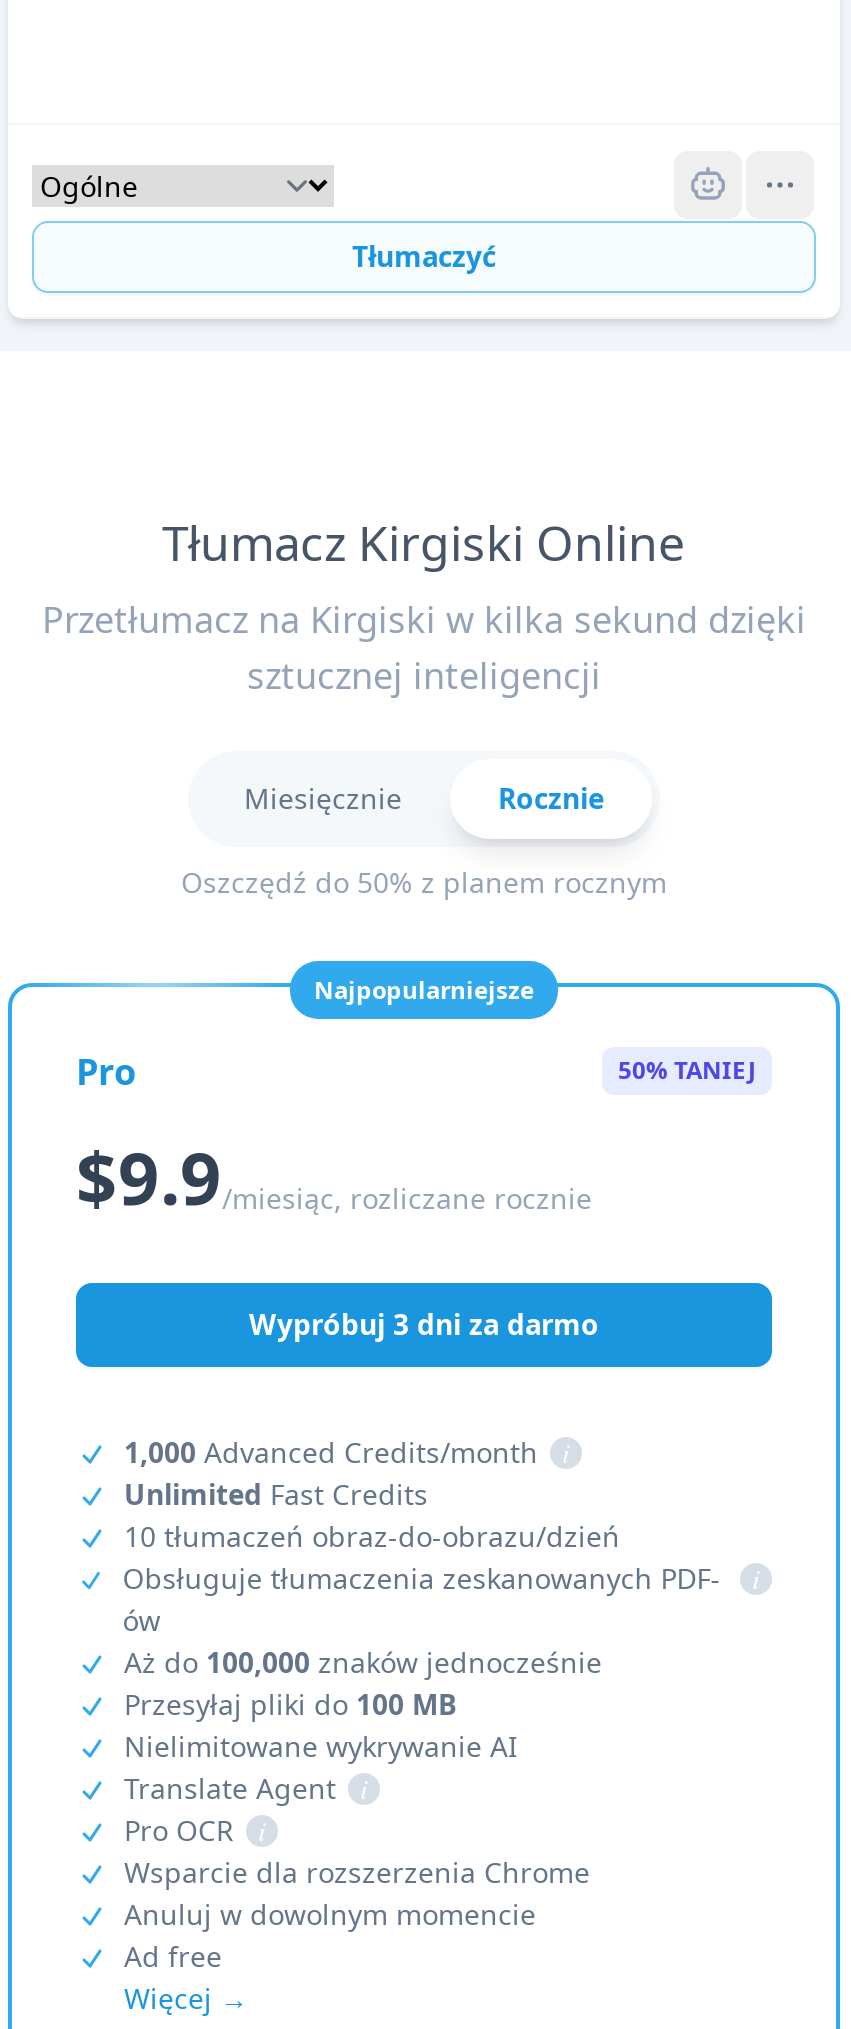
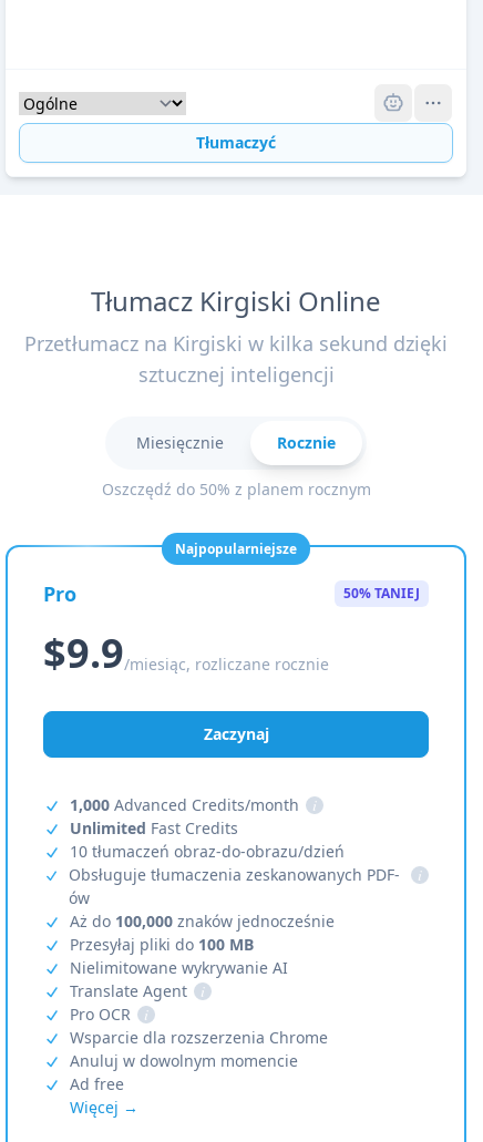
[249,1305,599,1343] Wypróbuj 3 dni za darmo -> [203,723,269,744] Zaczynaj

